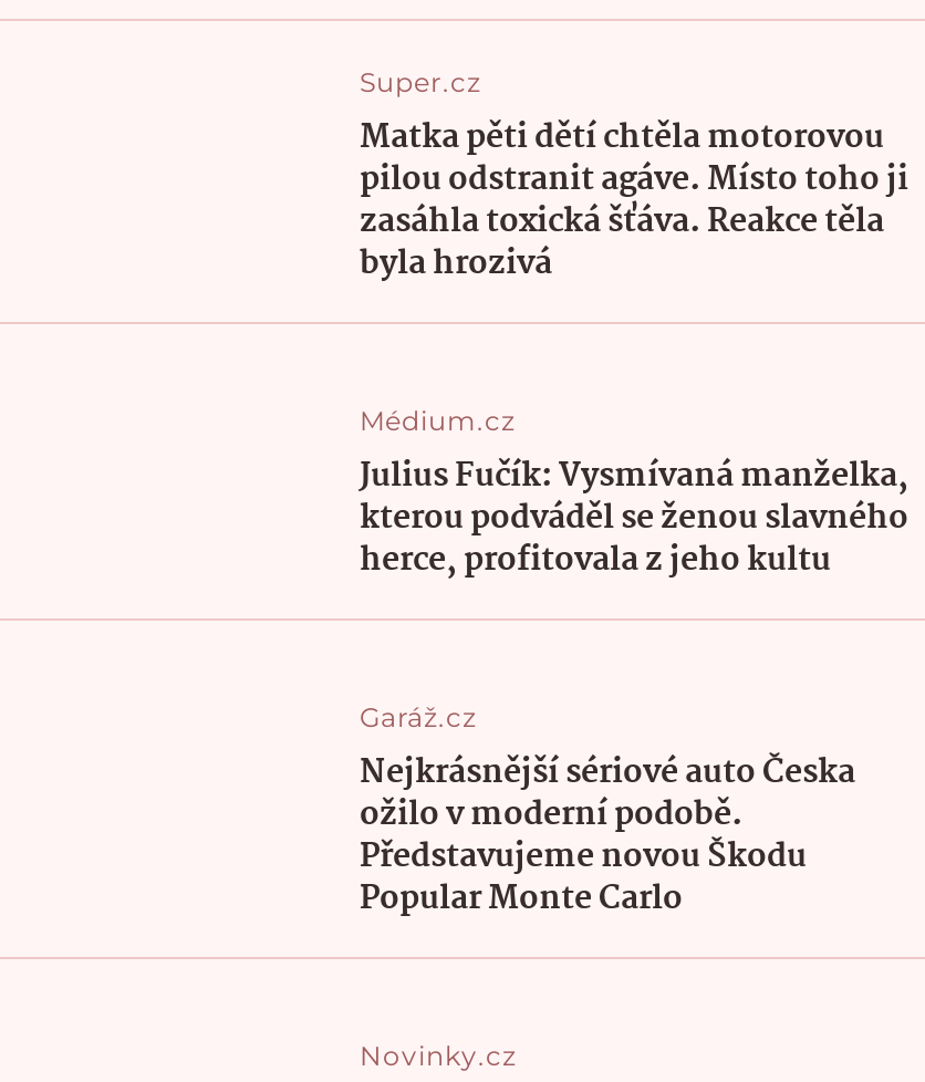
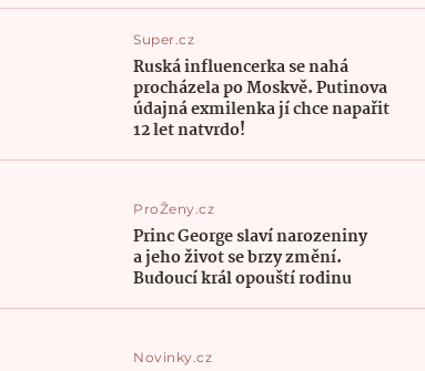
[360,112,908,927] Matka pěti dětí chtěla motorovou | pilou odstranit agáve. Místo toho ji | zasáhla toxická šťáva. Reakce těla | byla hrozivá | Médium.cz | Julius Fučík: Vysmívaná manželka, | kterou podváděl se ženou slavného | herce, profitovala z jeho kultu | Garáž.cz | Nejkrásnější sériové auto Česka | ožilo v moderní podobě. | Představujeme novou Škodu | Popular Monte Carlo -> [134,54,390,293] Ruská influencerka se nahá | procházela po Moskvě. Putinova | údajná exmilenka jí chce napařit | 12 let natvrdo! | ProŽeny.cz | Princ George slaví narozeniny | a jeho život se brzy změní. | Budoucí král opouští rodinu

